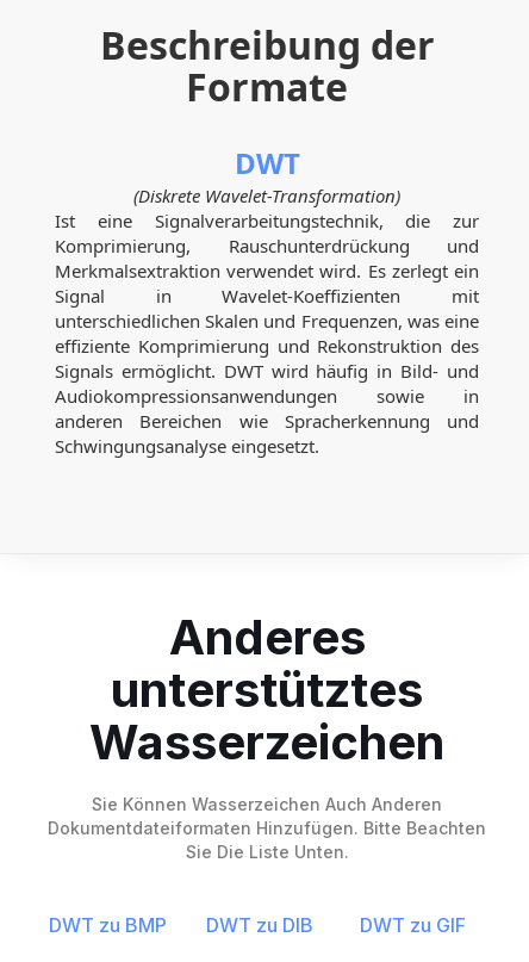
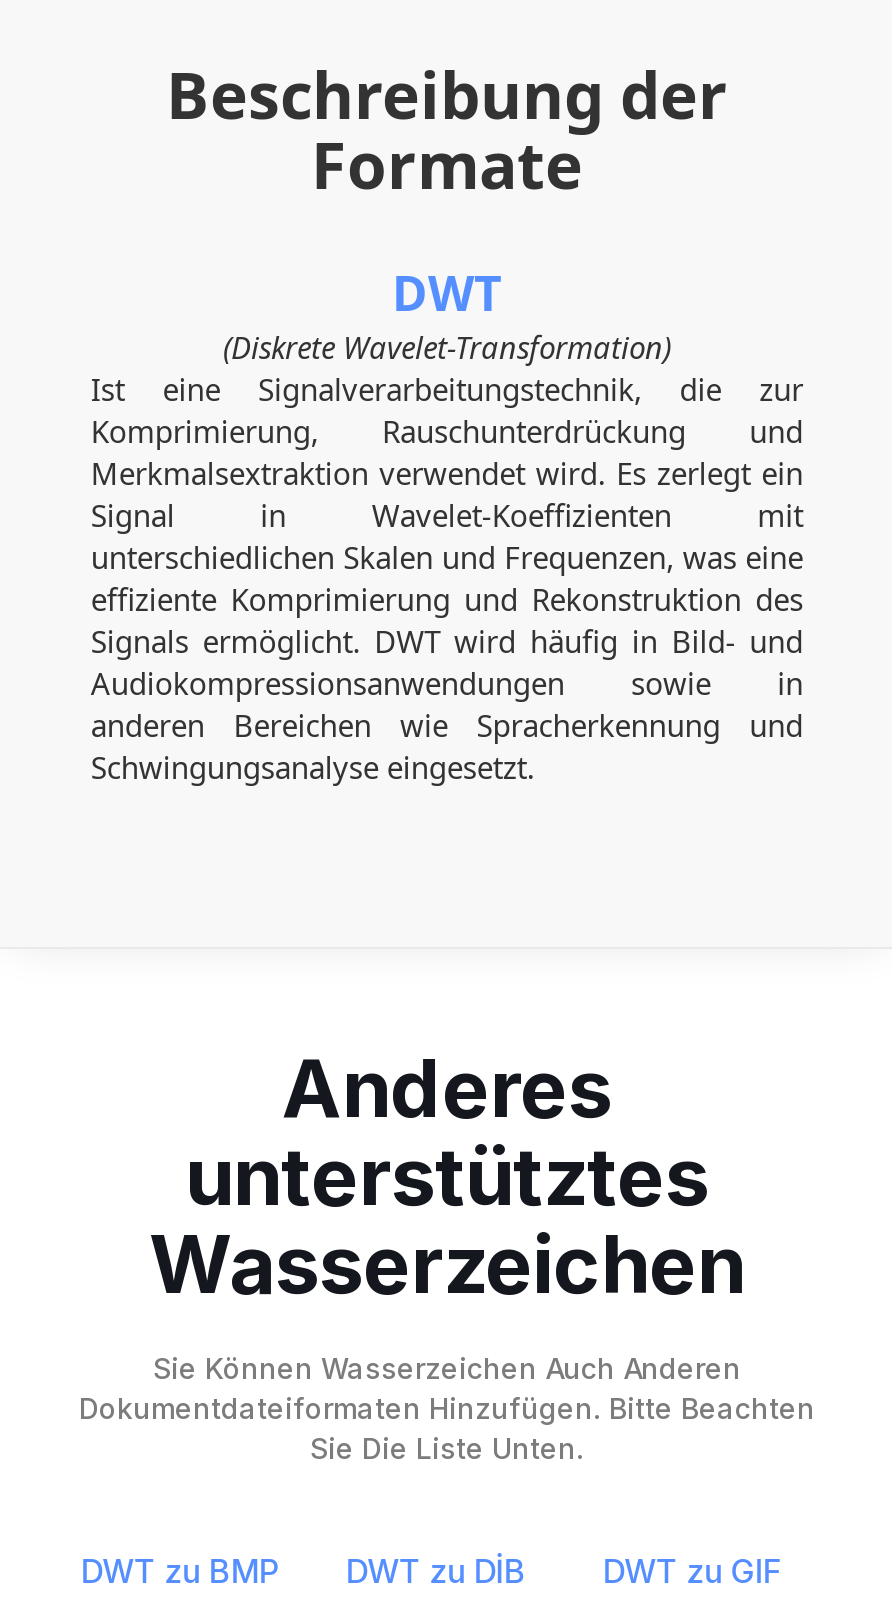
[206,913,313,937] DWT zu DIB -> [345,1551,525,1591] DWT zu DİB

